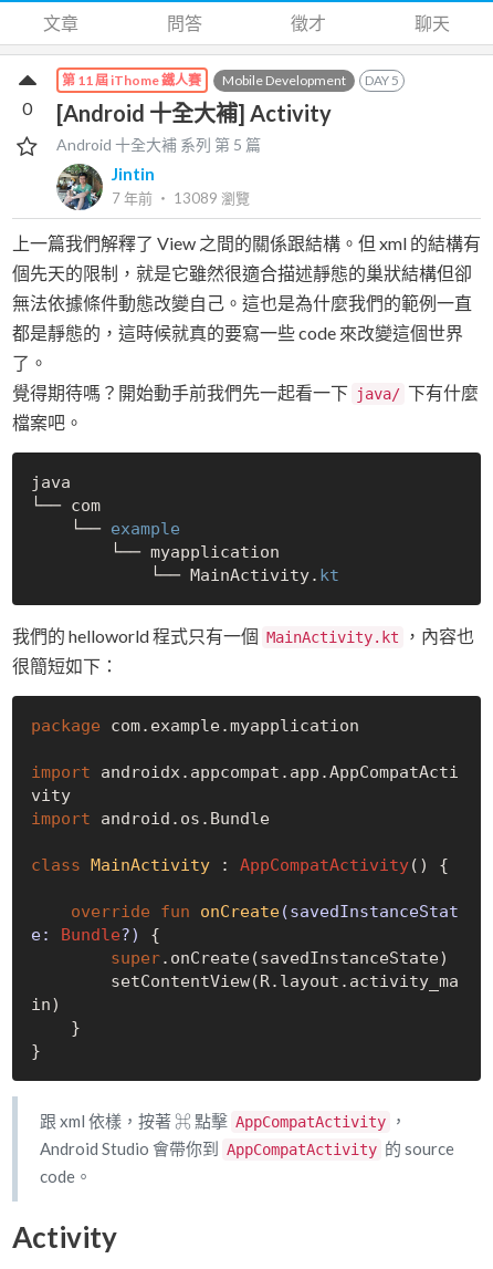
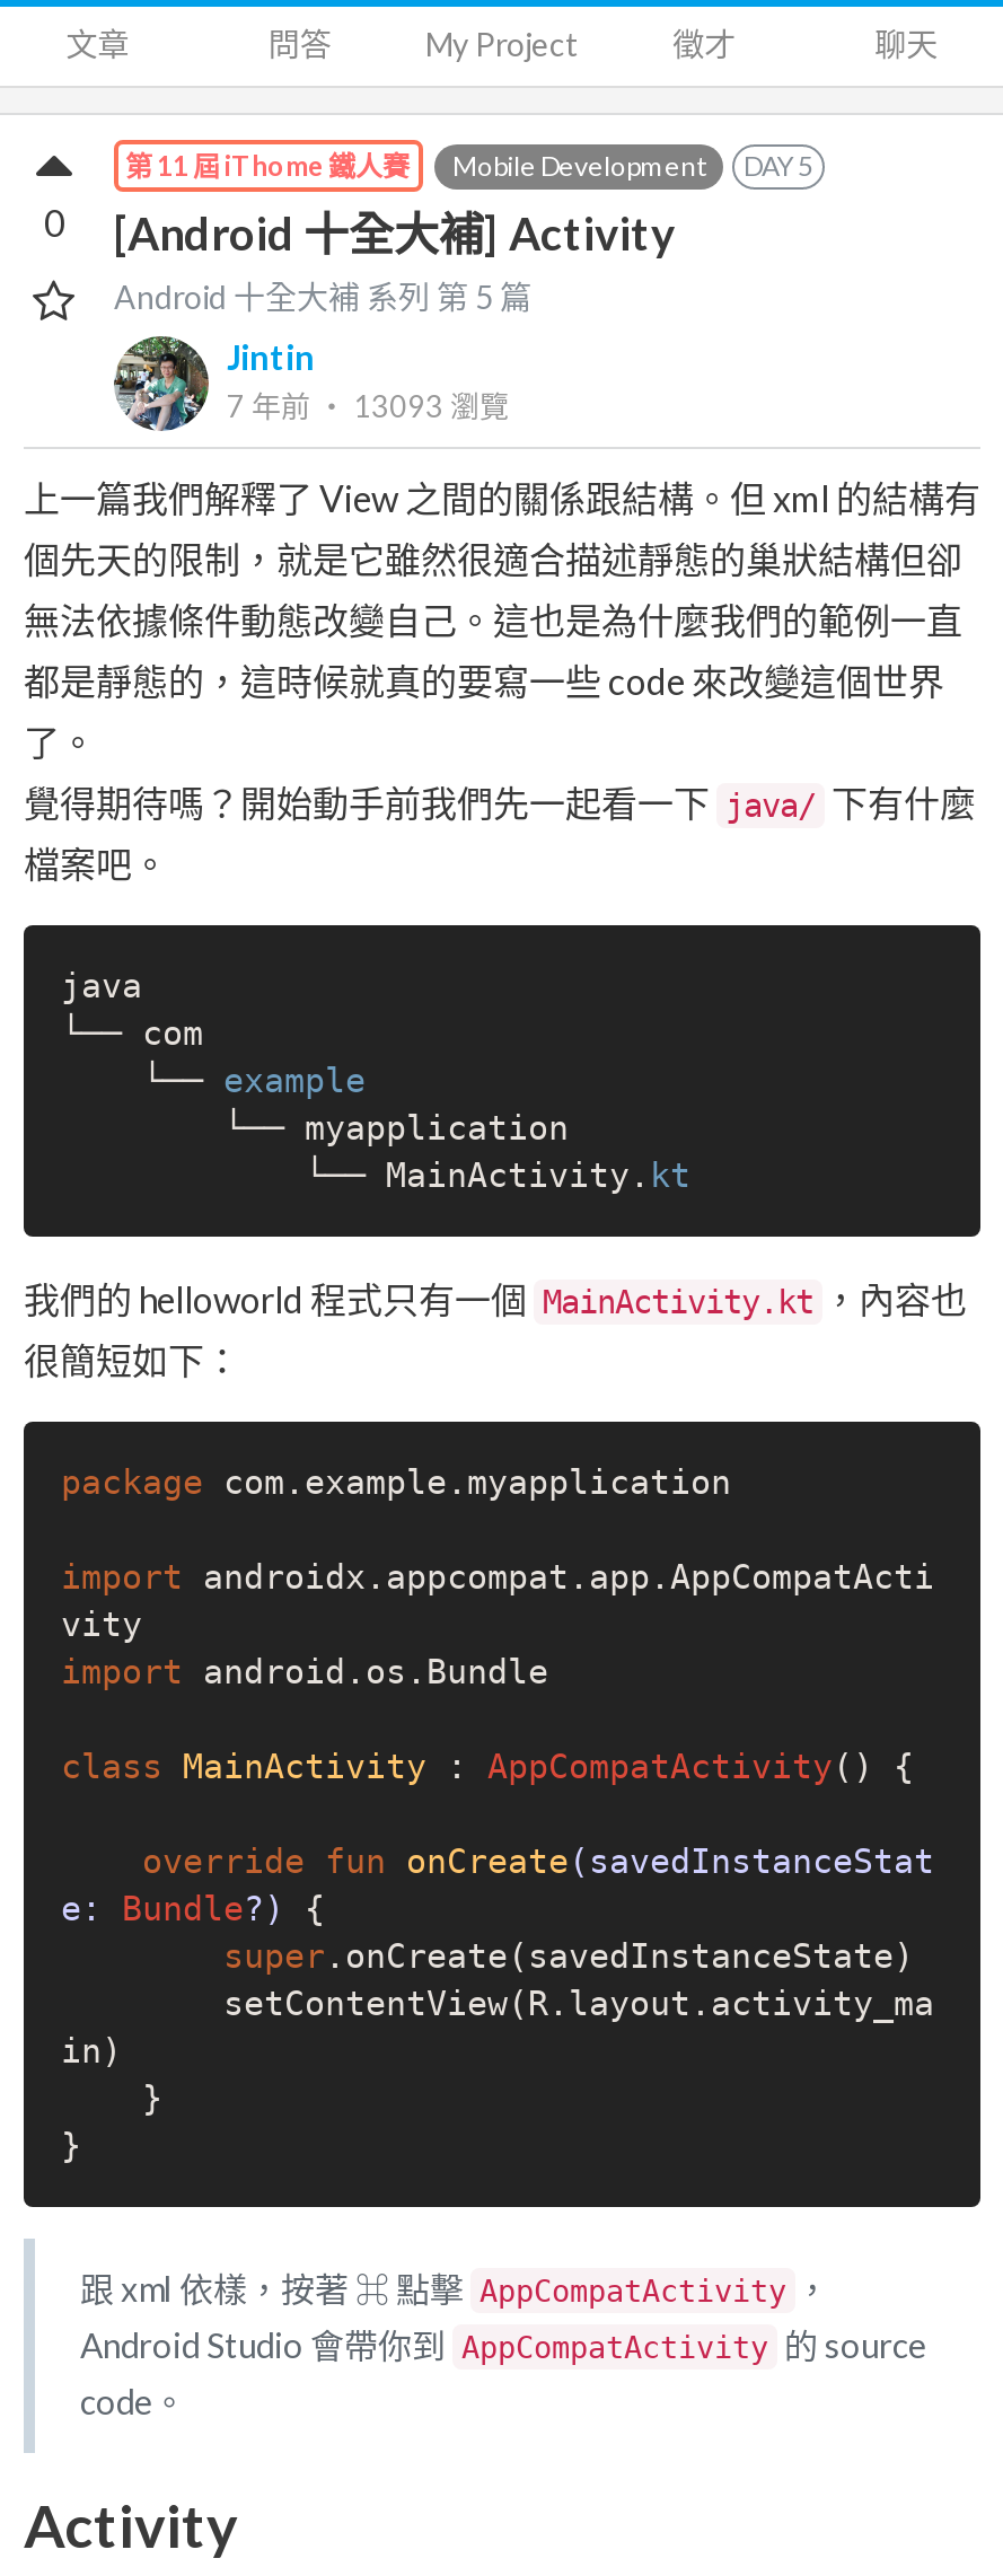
none -> [425,25,579,63] My Project
[112,190,250,207] 7 年前‧ 13089瀏覽 -> [227,389,509,425] 7 年前‧ 13093瀏覽

